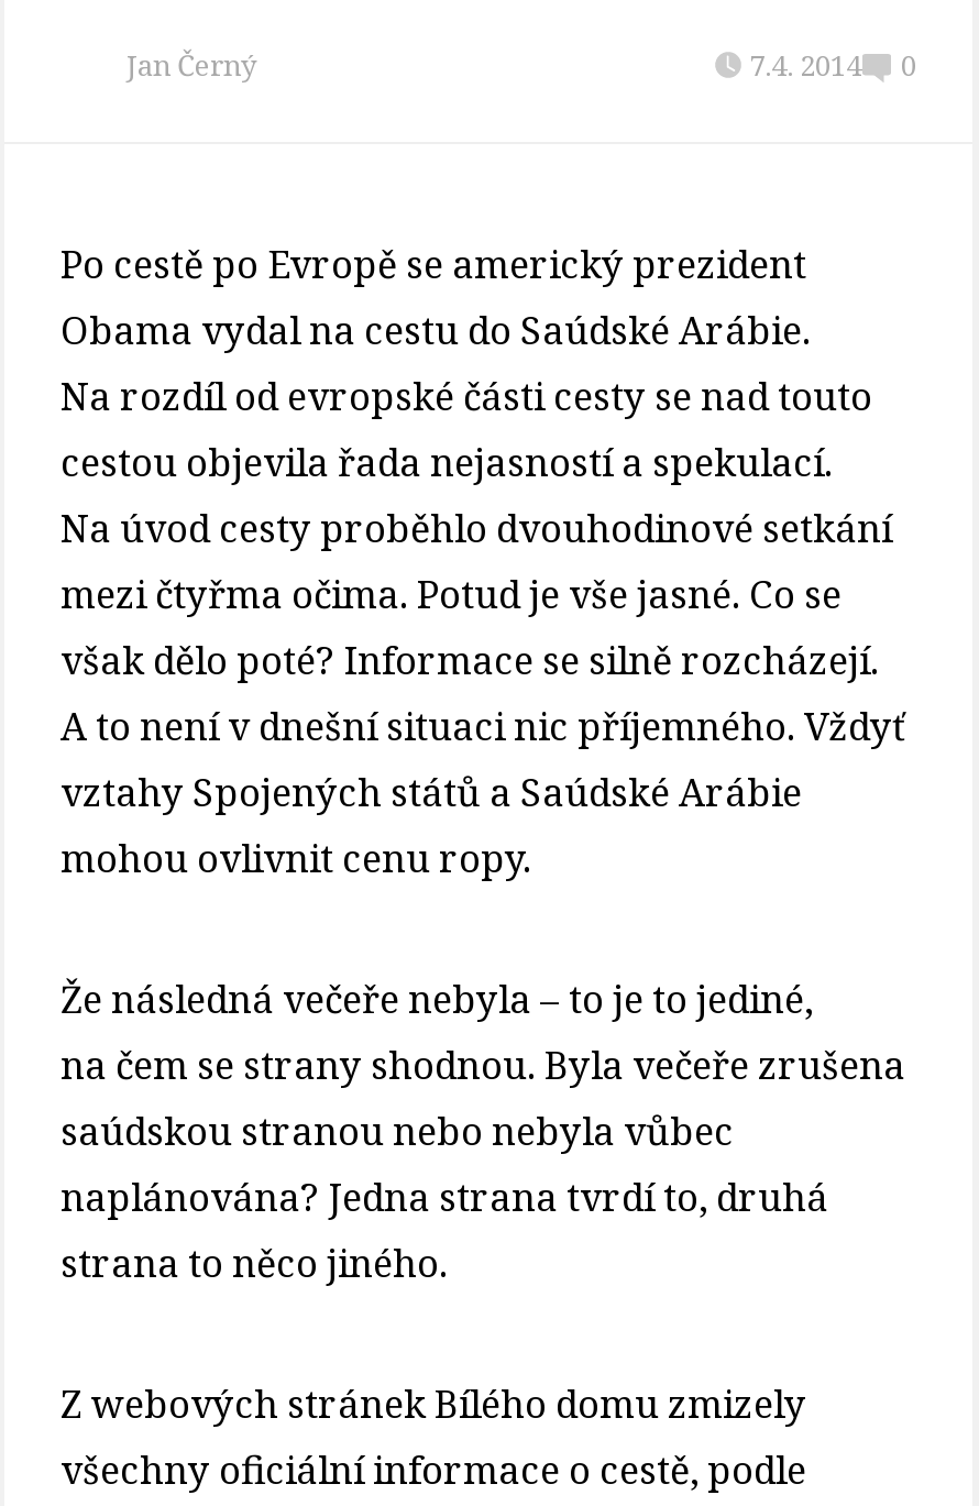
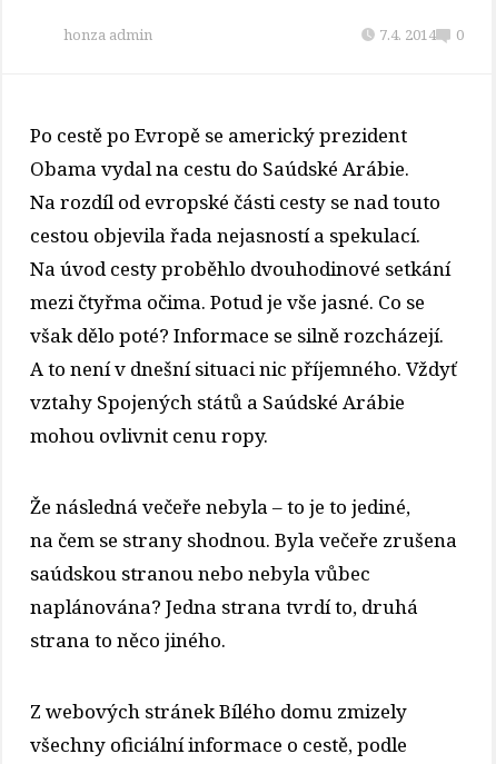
[127,46,256,86] Jan Černý -> [64,25,153,45] honza admin

